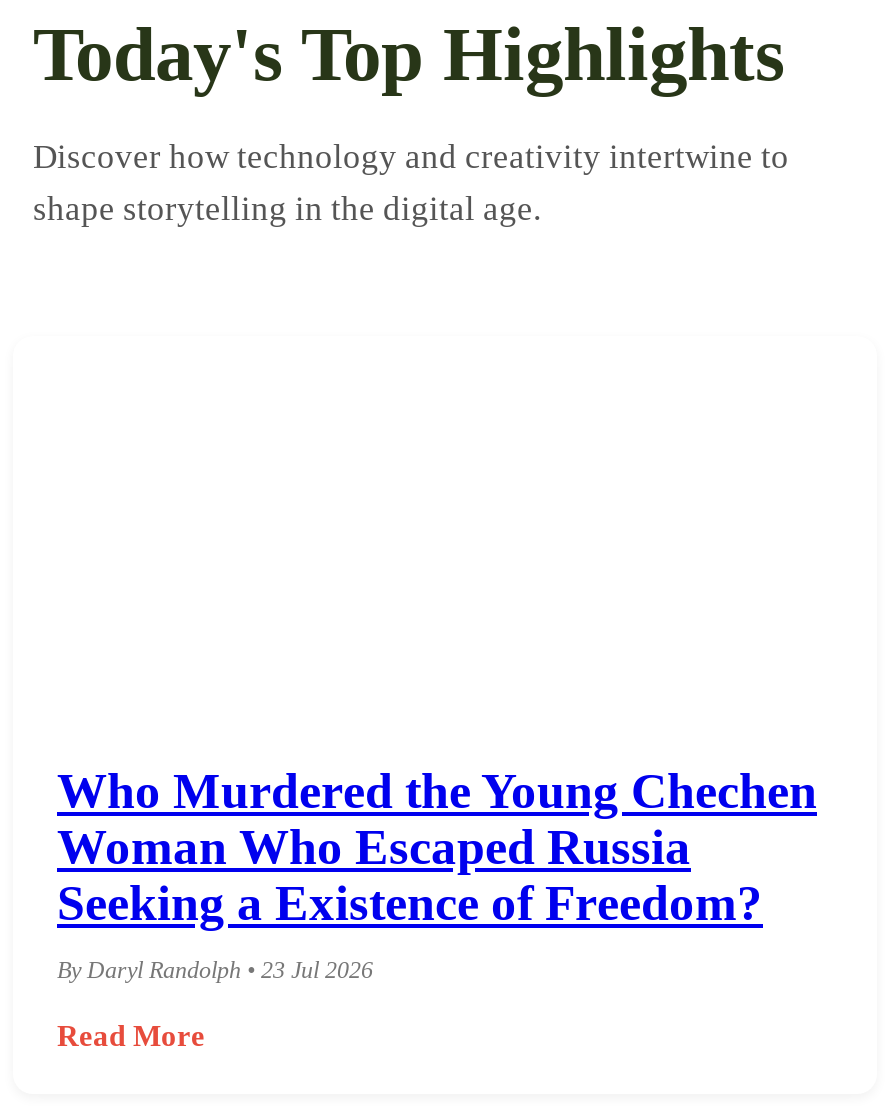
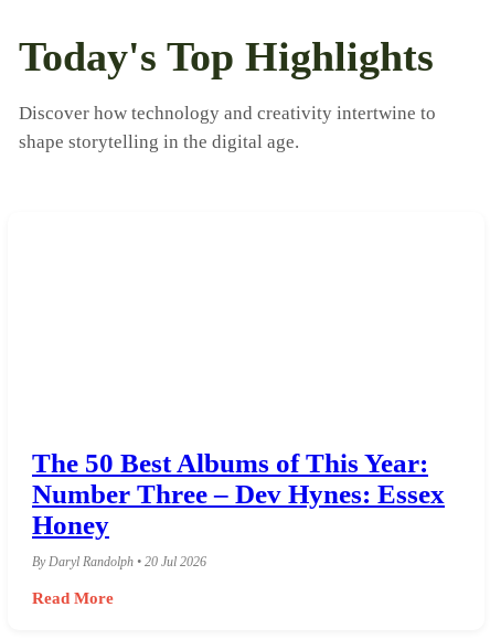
[57,765,817,931] Who Murdered the Young Chechen | Woman Who Escaped Russia | Seeking a Existence of Freedom? -> [32,448,445,540] The 50 Best Albums of This Year: | Number Three – Dev Hynes: Essex | Honey
[57,957,373,985] By Daryl Randolph • 23 Jul 2026 -> [32,554,206,570] By Daryl Randolph • 20 Jul 2026

